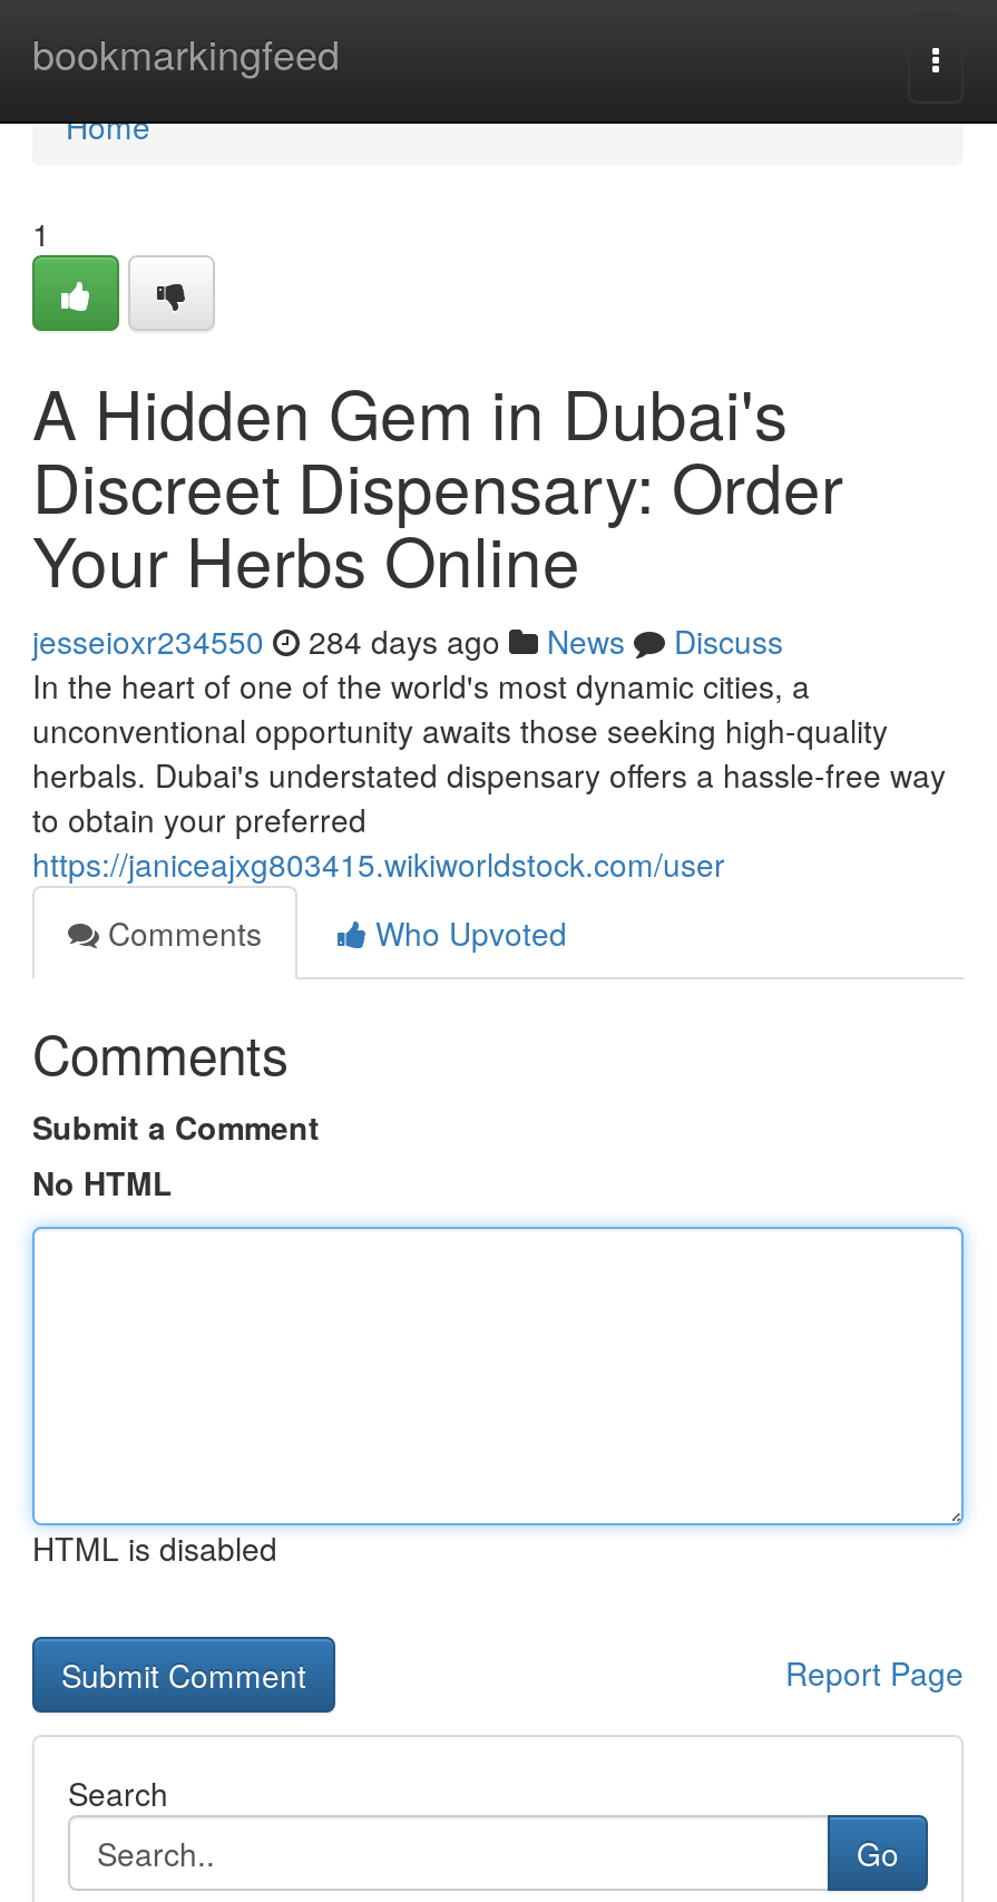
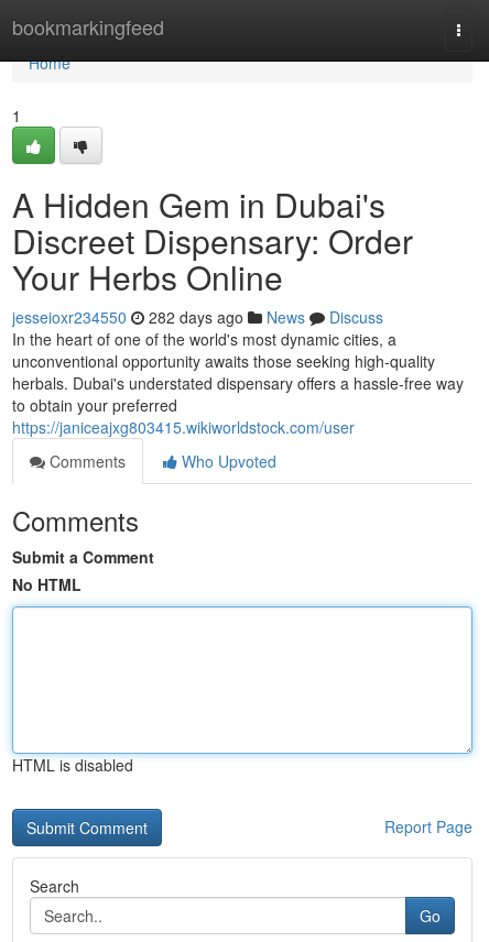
[32,618,783,663] jesseioxr234550 284 days ago News Discuss -> [12,306,383,328] jesseioxr234550 282 days ago News Discuss

